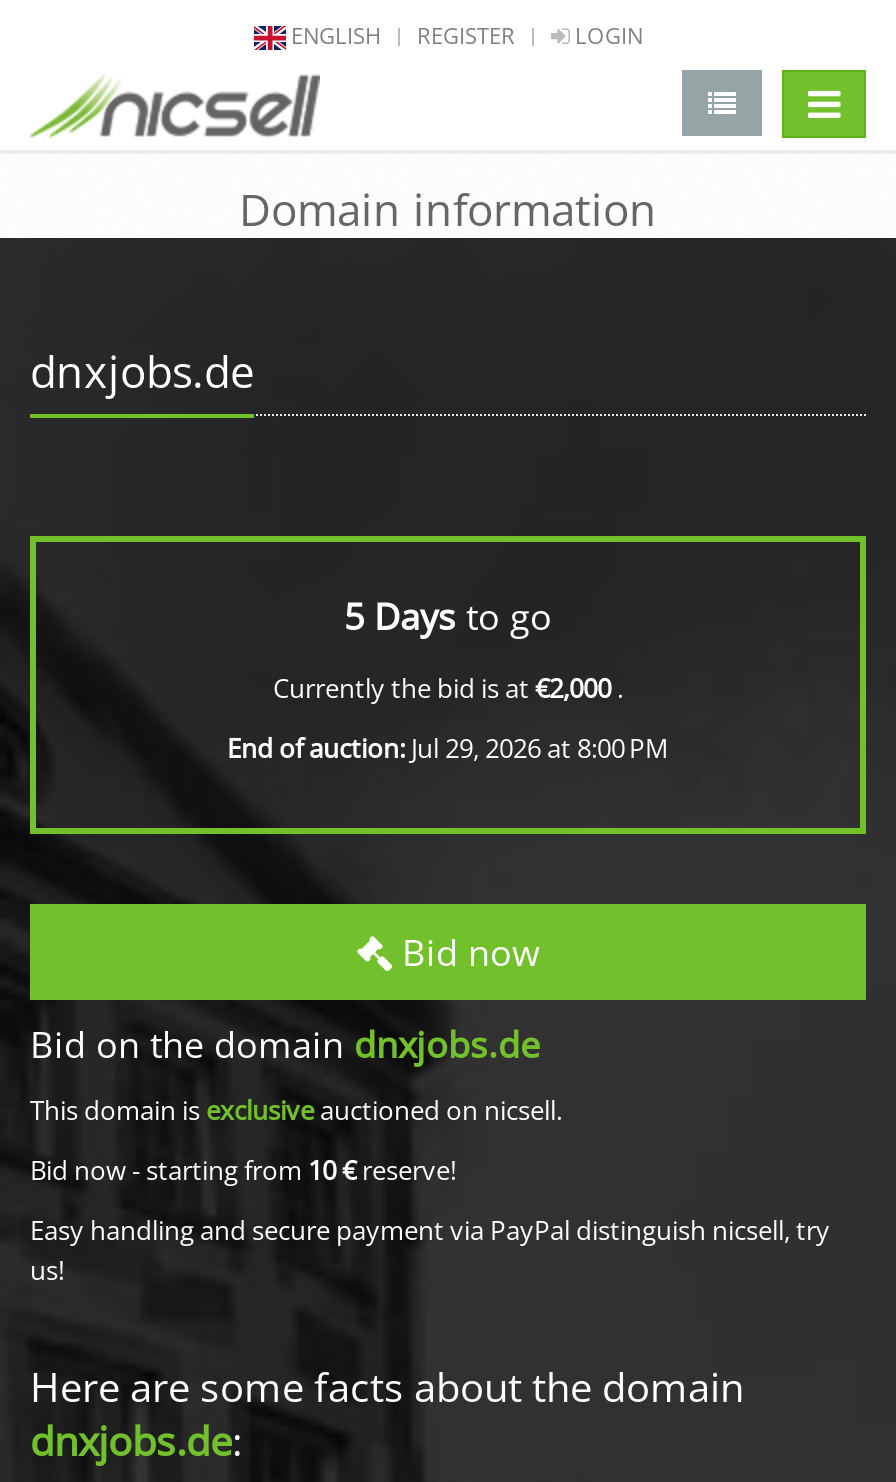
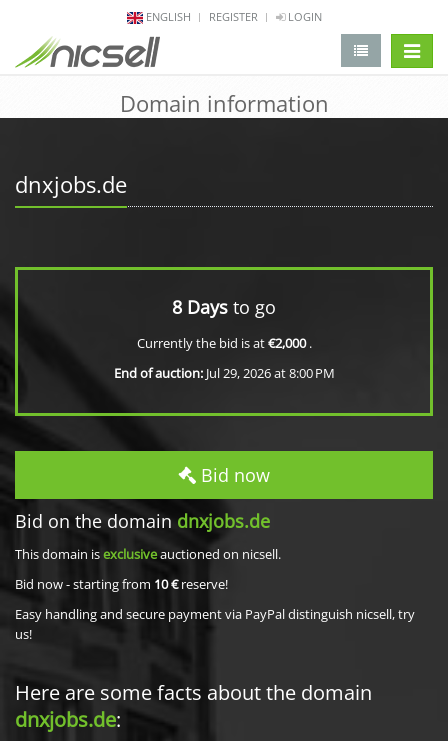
[344,592,552,640] 5 Days to go -> [172,295,276,319] 8 Days to go

